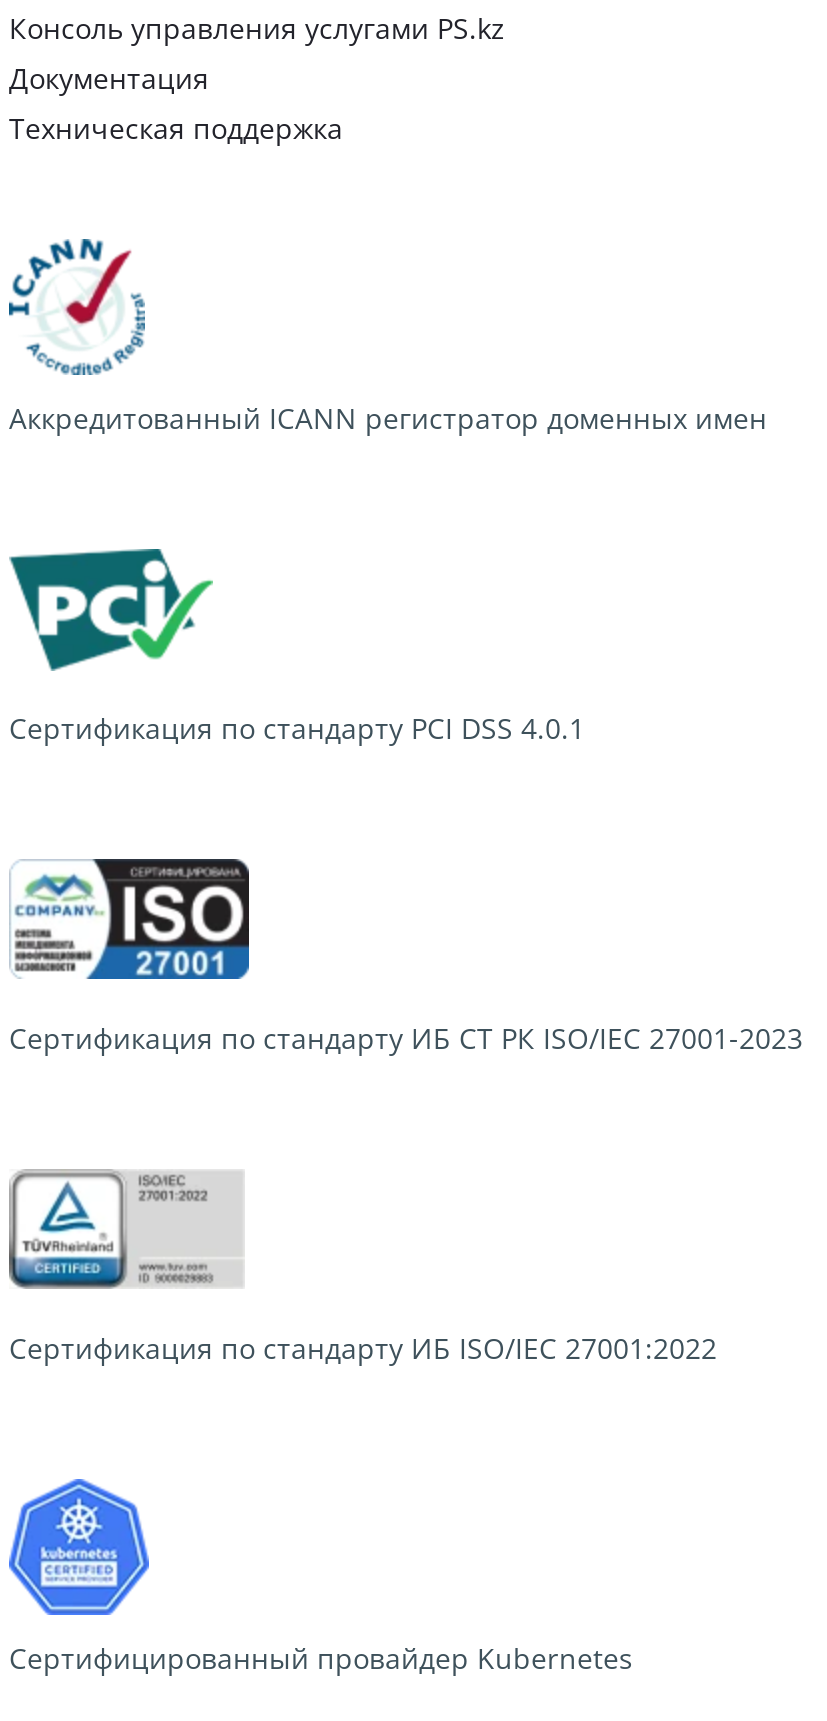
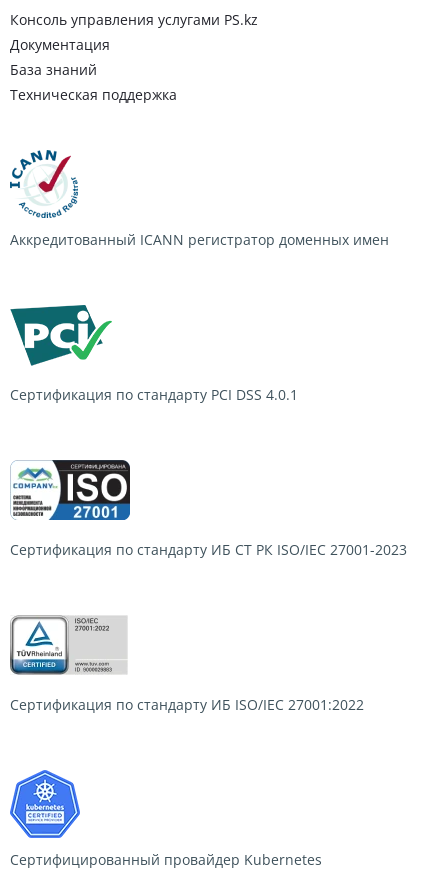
none -> [10,60,97,79] База знаний

